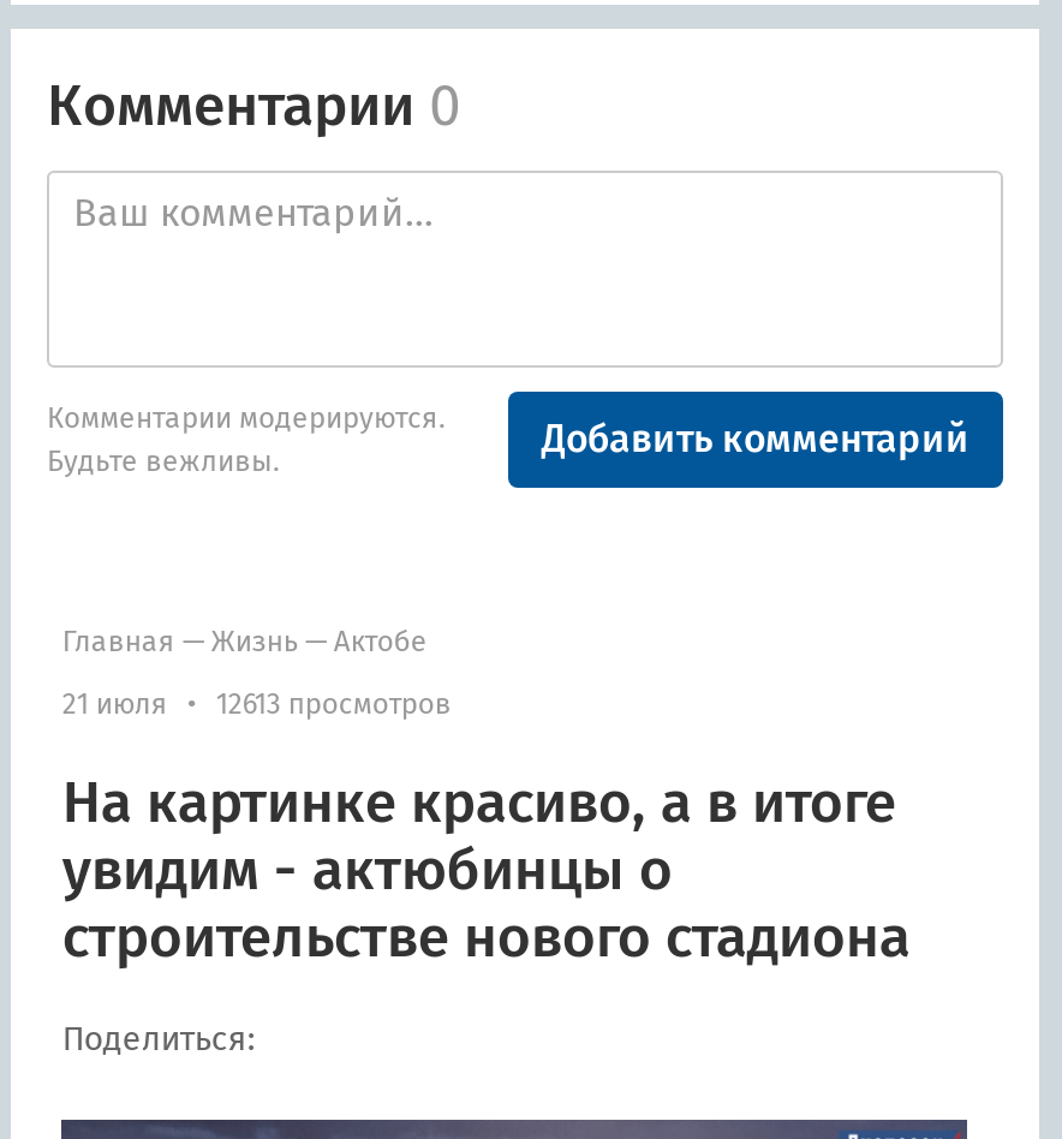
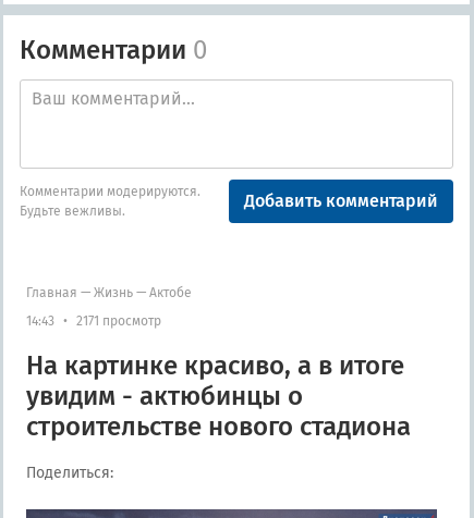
[62,688,451,722] 21 июля • 12613 просмотров -> [27,314,162,329] 14:43 • 2171 просмотр

